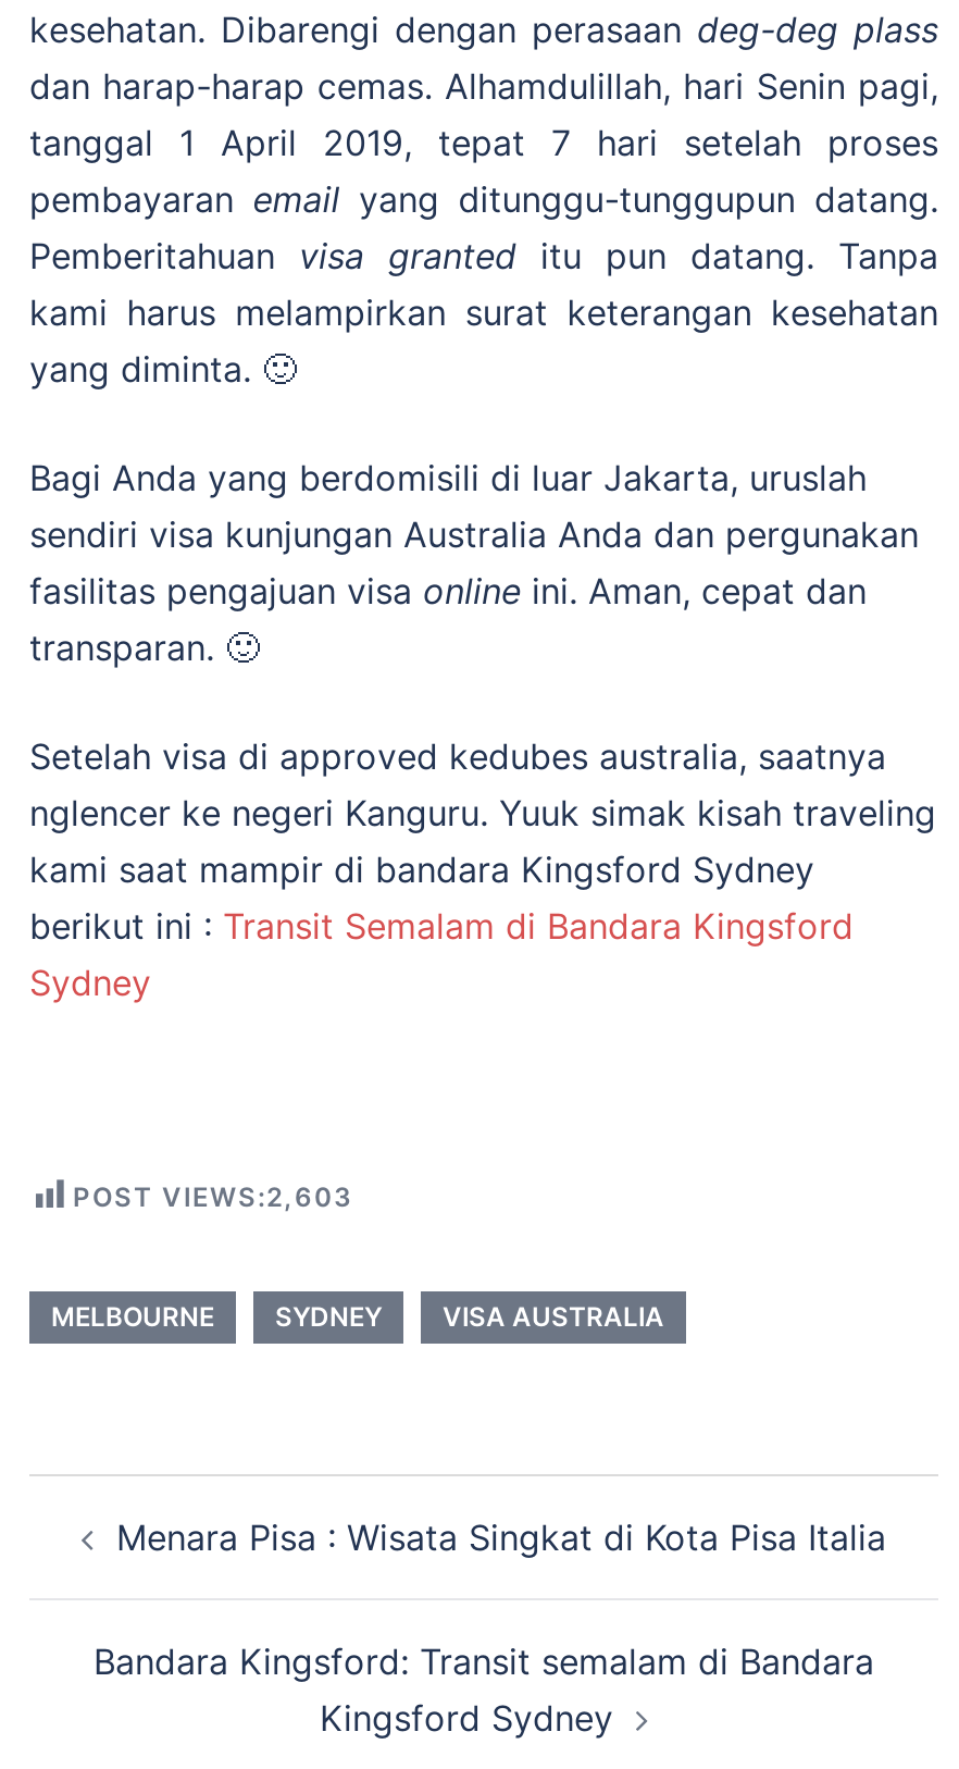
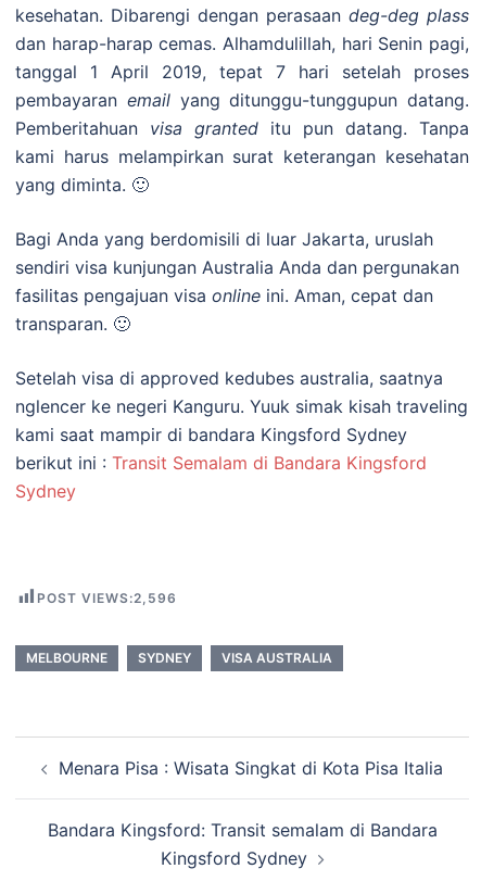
[73,1180,353,1213] POST VIEWS:2,603 -> [37,589,177,606] POST VIEWS:2,596

